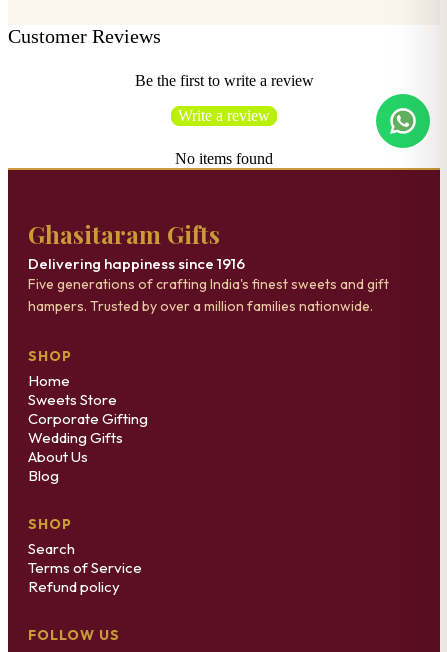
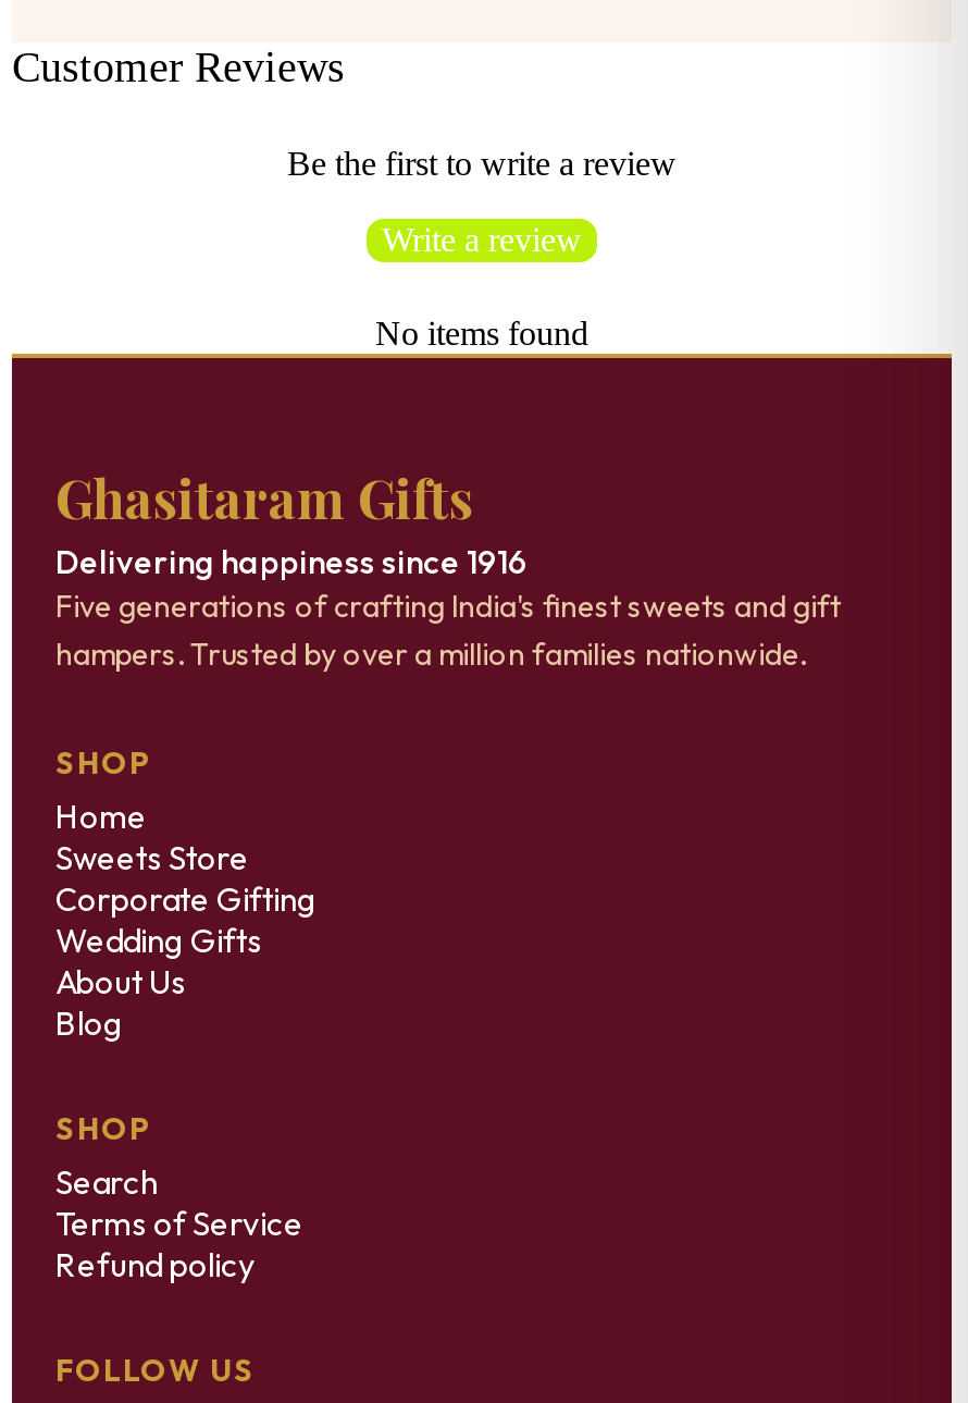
[375,93,431,149] [image] -> none

